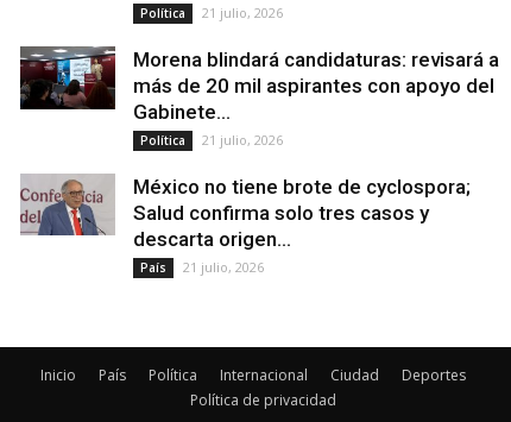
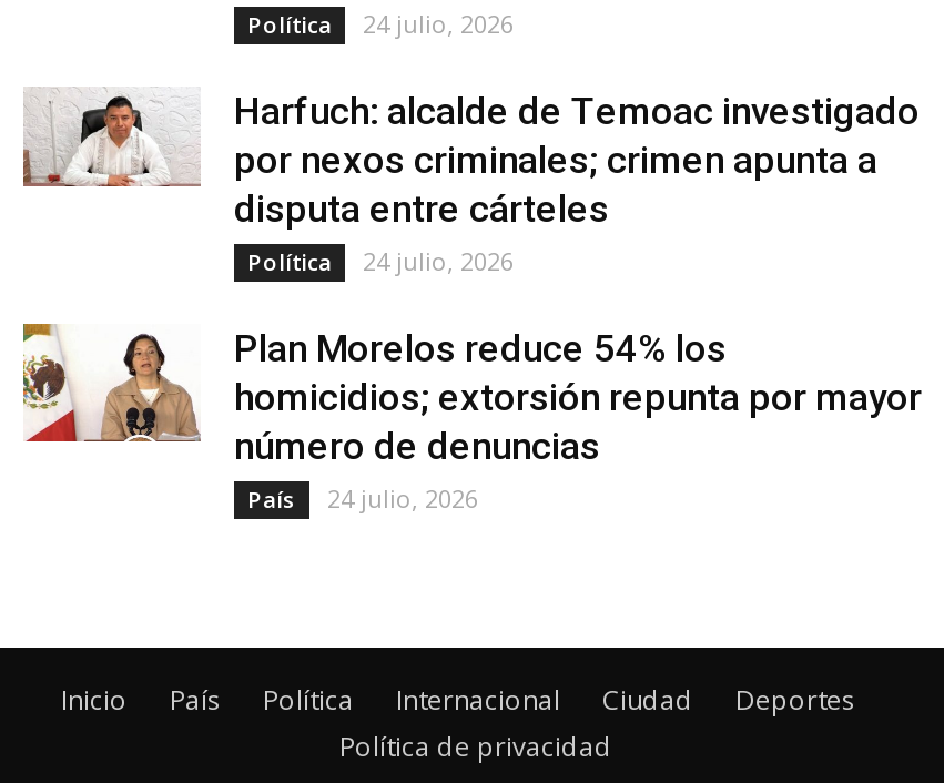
[140,4,283,21] Política 21 julio, 2026 -> [247,7,514,40] Política 24 julio, 2026
[19,45,499,124] [image] | Morena blindará candidaturas: revisará a | más de 20 mil aspirantes con apoyo del | Gabinete... -> [21,87,920,231] [image] | Harfuch: alcalde de Temoac investigado | por nexos criminales; crimen apunta a | disputa entre cárteles
[140,131,283,149] Política 21 julio, 2026 -> [247,244,514,277] Política 24 julio, 2026
[19,174,471,251] [image] | México no tiene brote de cyclospora; | Salud confirma solo tres casos y | descarta origen... -> [23,324,922,468] [image] | Plan Morelos reduce 54% los | homicidios; extorsión repunta por mayor | número de denuncias
[140,258,264,276] País 21 julio, 2026 -> [247,481,478,515] País 24 julio, 2026

